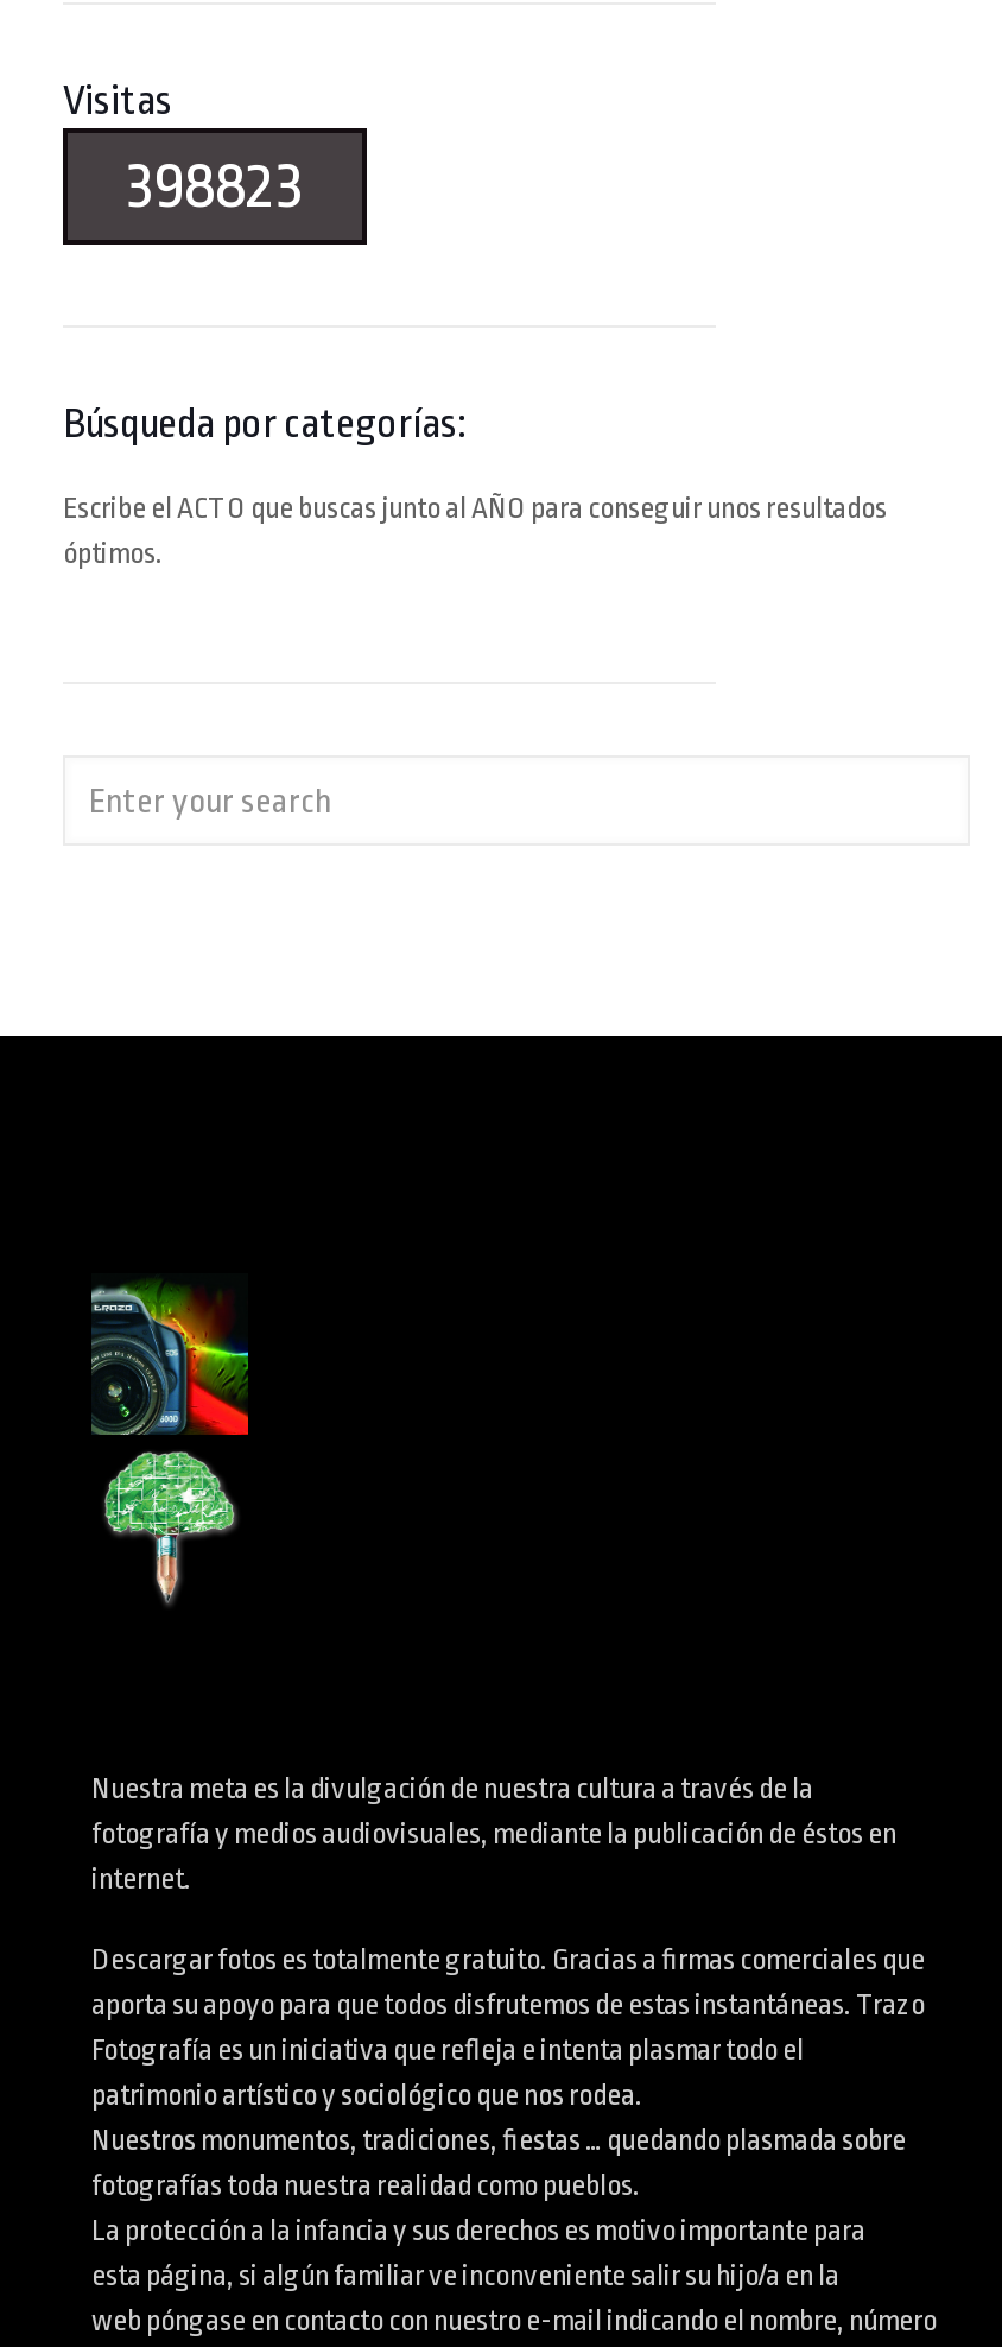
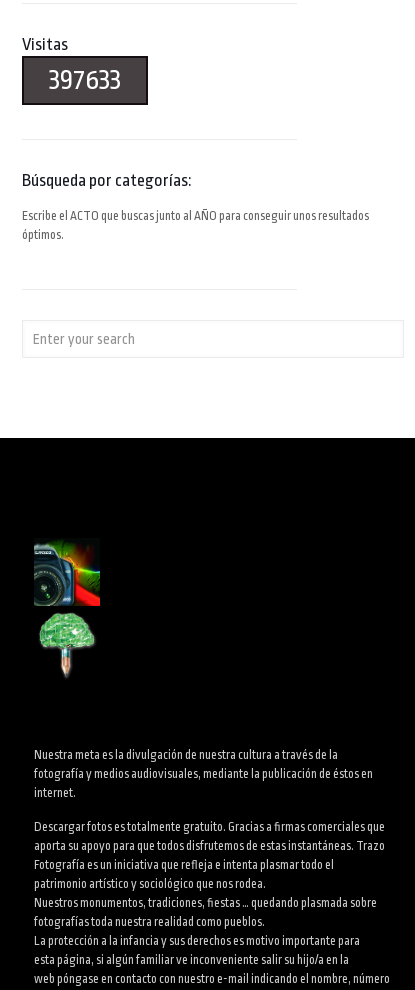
[127,150,303,224] 398823 -> [49,65,121,96] 397633

